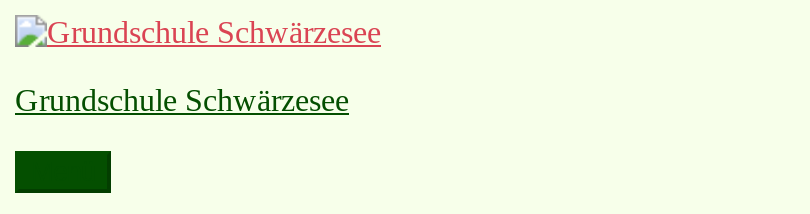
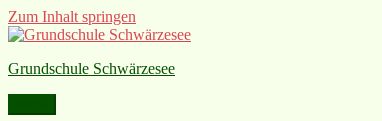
none -> [8,8,136,25] Zum Inhalt springen

